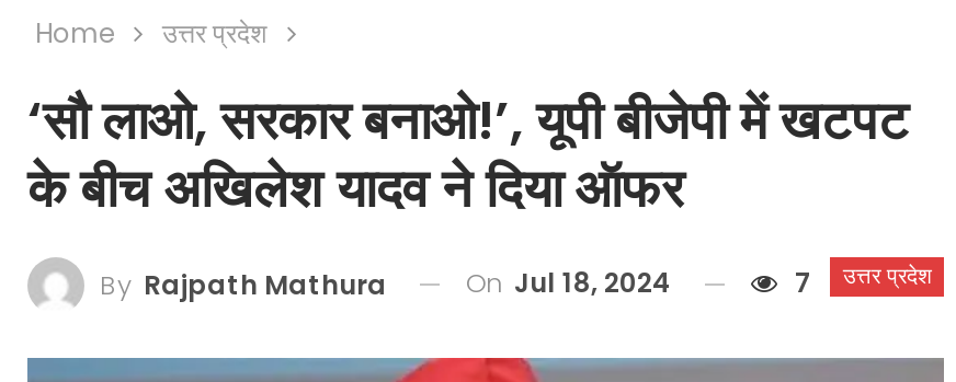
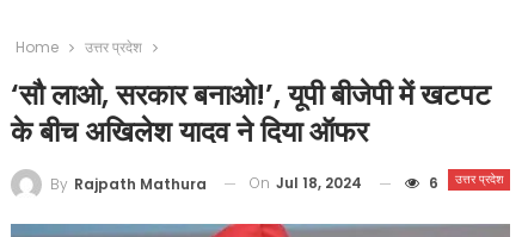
[795,259,931,301] 7 उत्तर प्रदेश -> [429,170,503,193] 6 उत्तर प्रदेश

